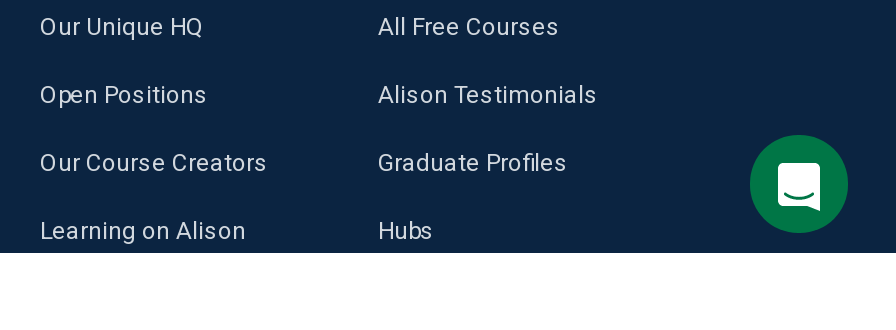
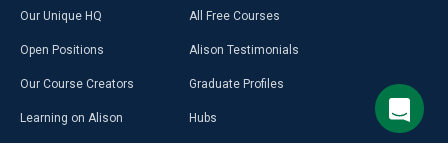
[6,135,890,281] [image] -> [3,71,445,144] [image]

